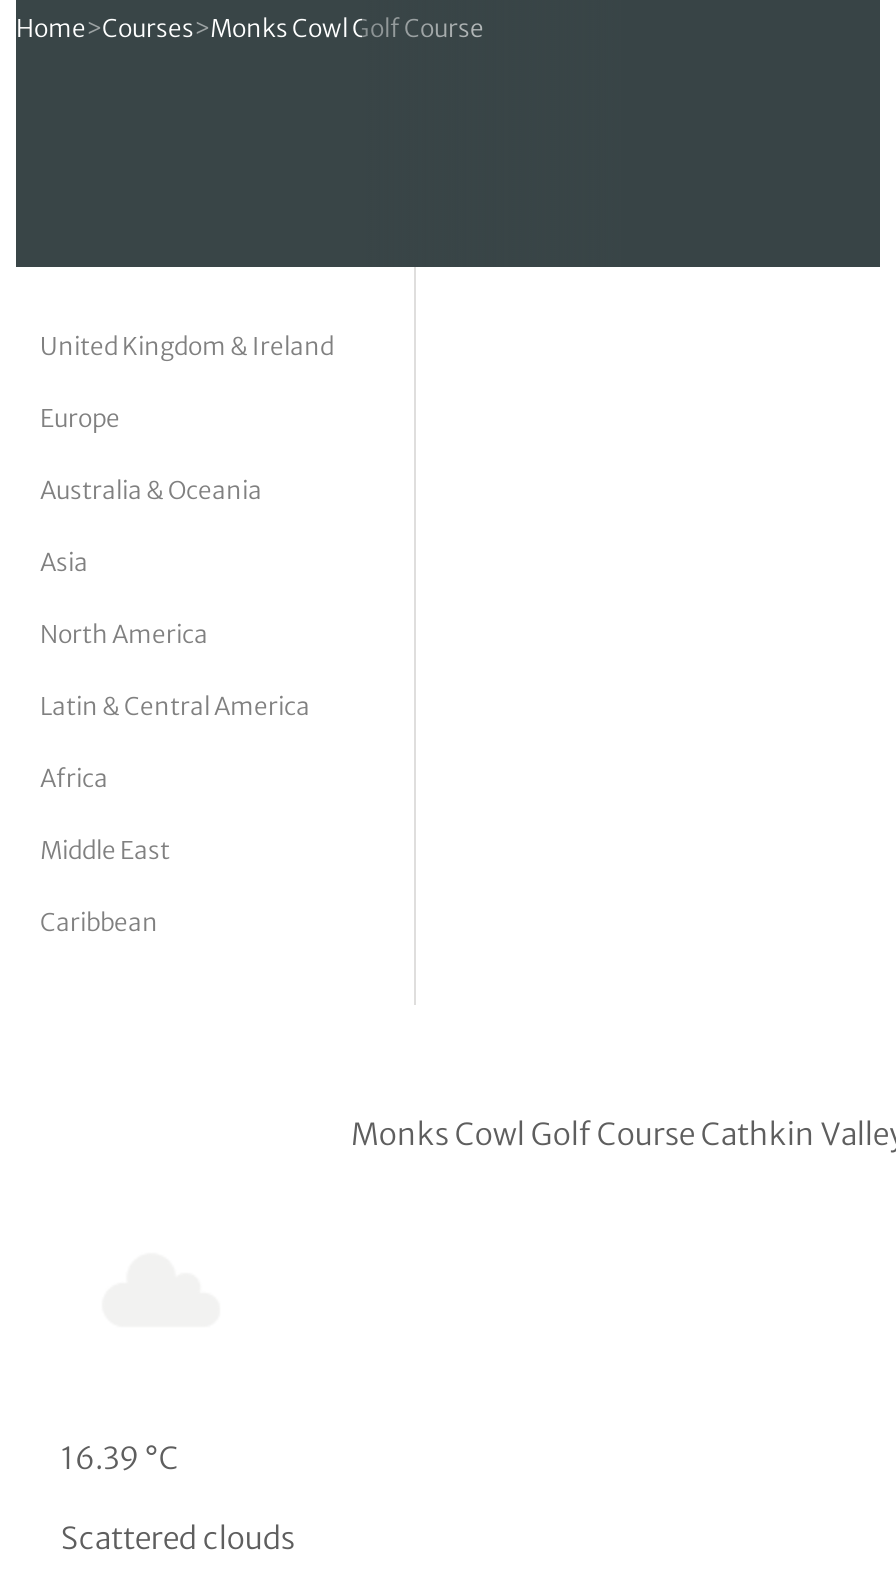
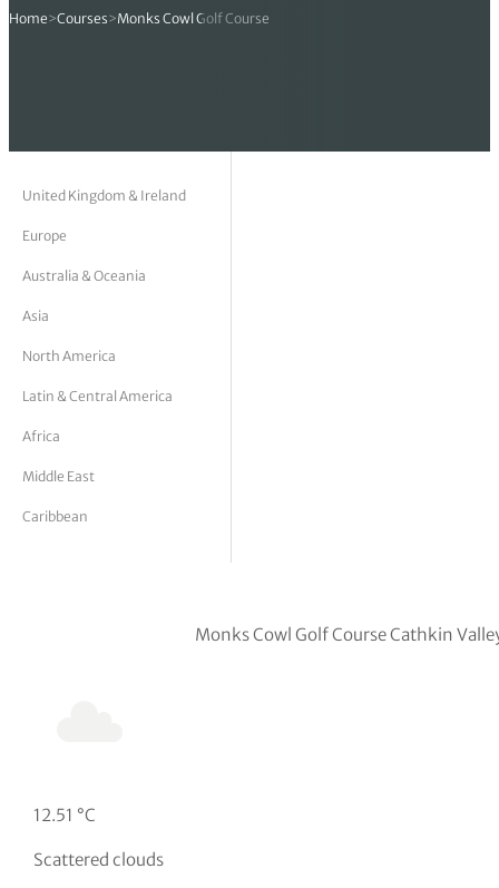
[61,1439,179,1477] 16.39 °C -> [34,805,96,826] 12.51 °C

